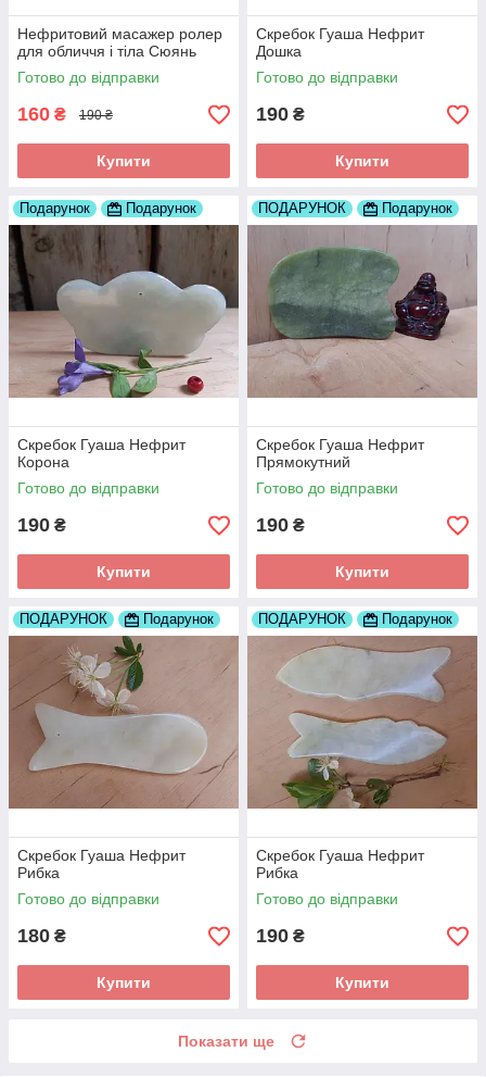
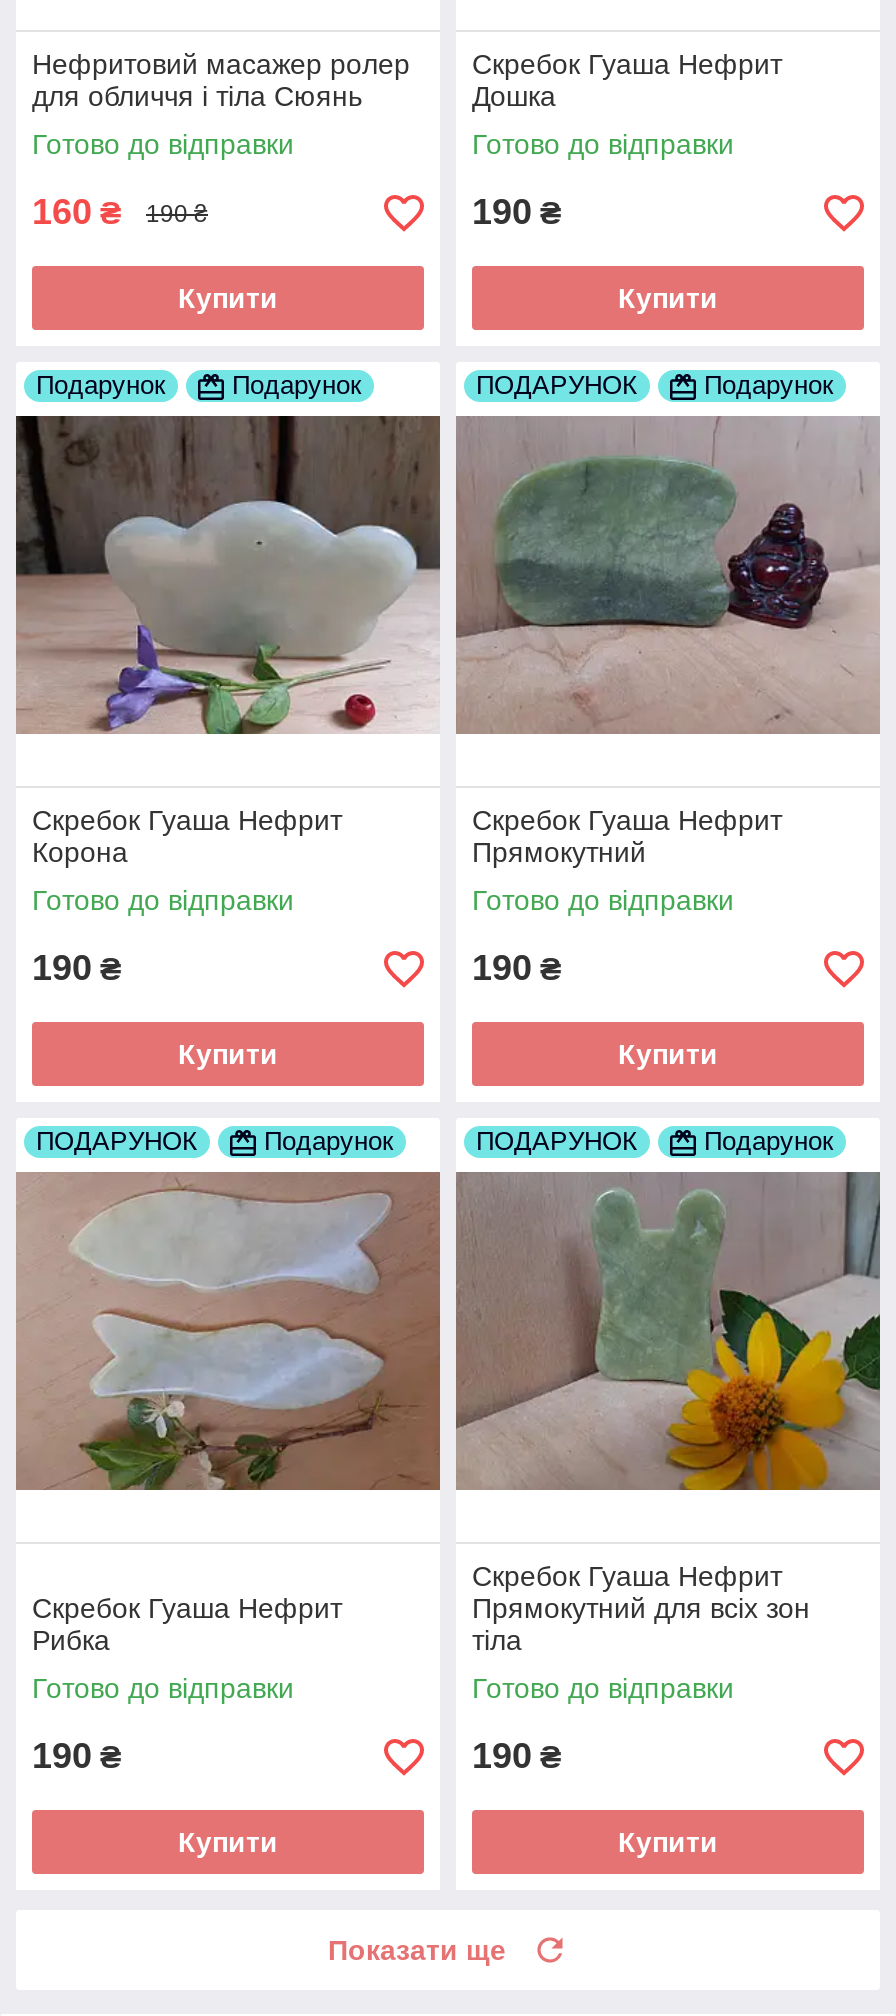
[10,635,239,809] [image] -> [16,1172,440,1490] [image]
[247,636,478,810] [image] -> [458,1172,882,1490] [image]
[256,865,298,882] Рибка -> [472,1593,810,1657] Прямокутний для всіх зон | тіла
[17,925,66,947] 180 ₴ -> [32,1737,122,1777] 190 ₴

